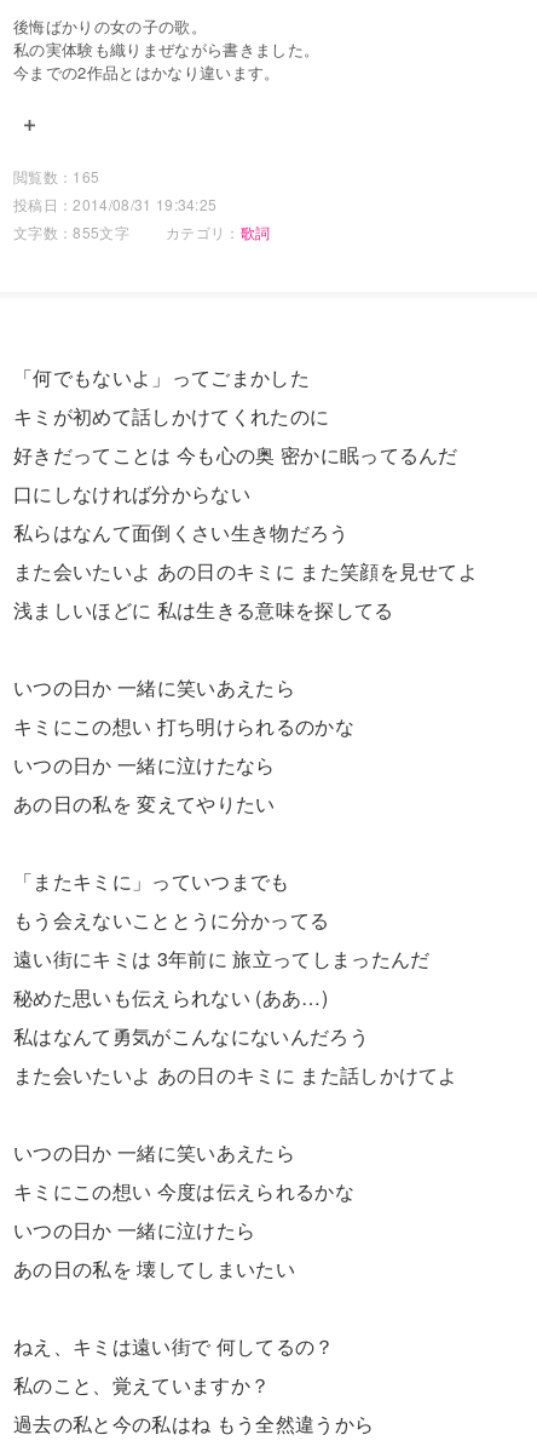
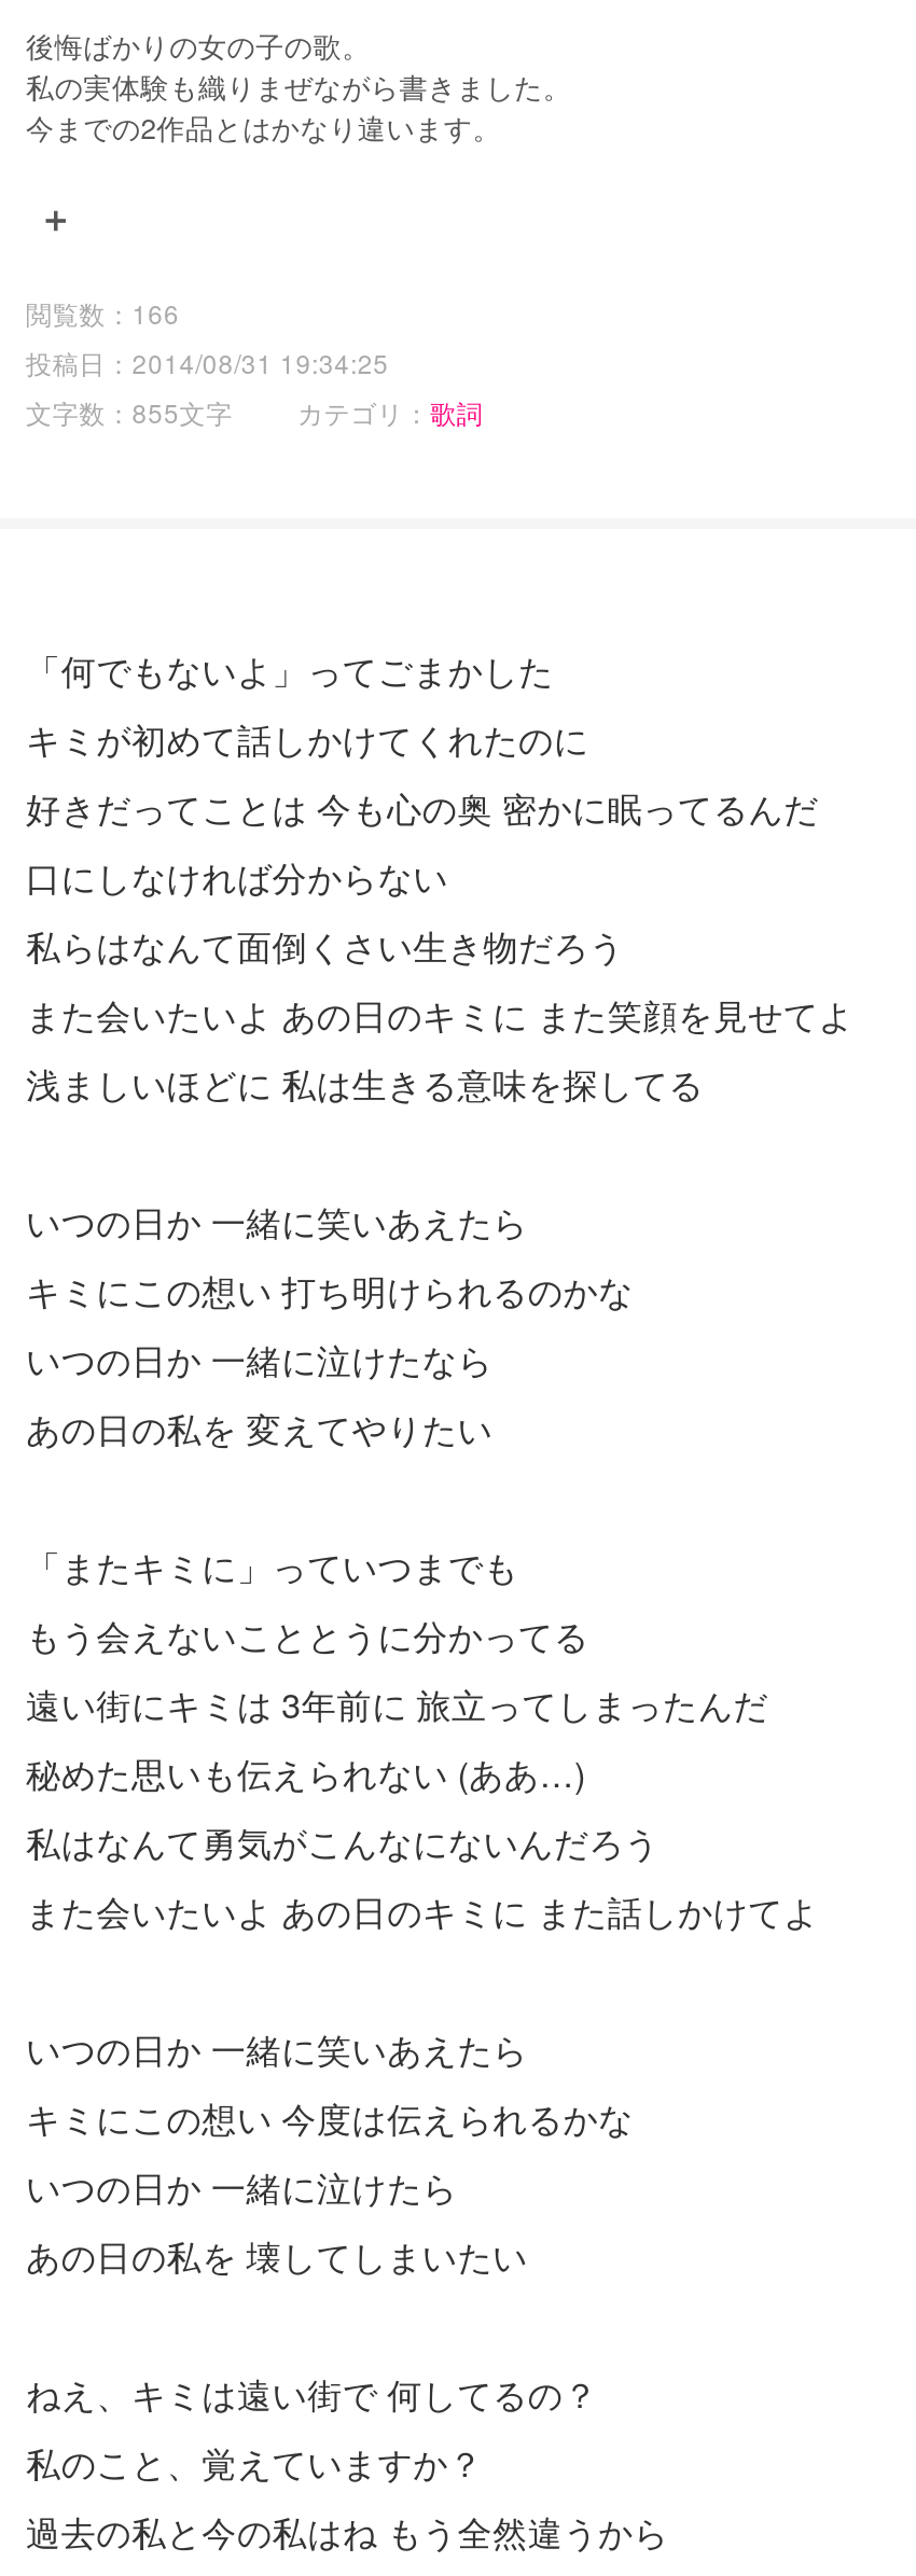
[13,166,100,186] 閲覧数：165 -> [26,294,180,331] 閲覧数：166

